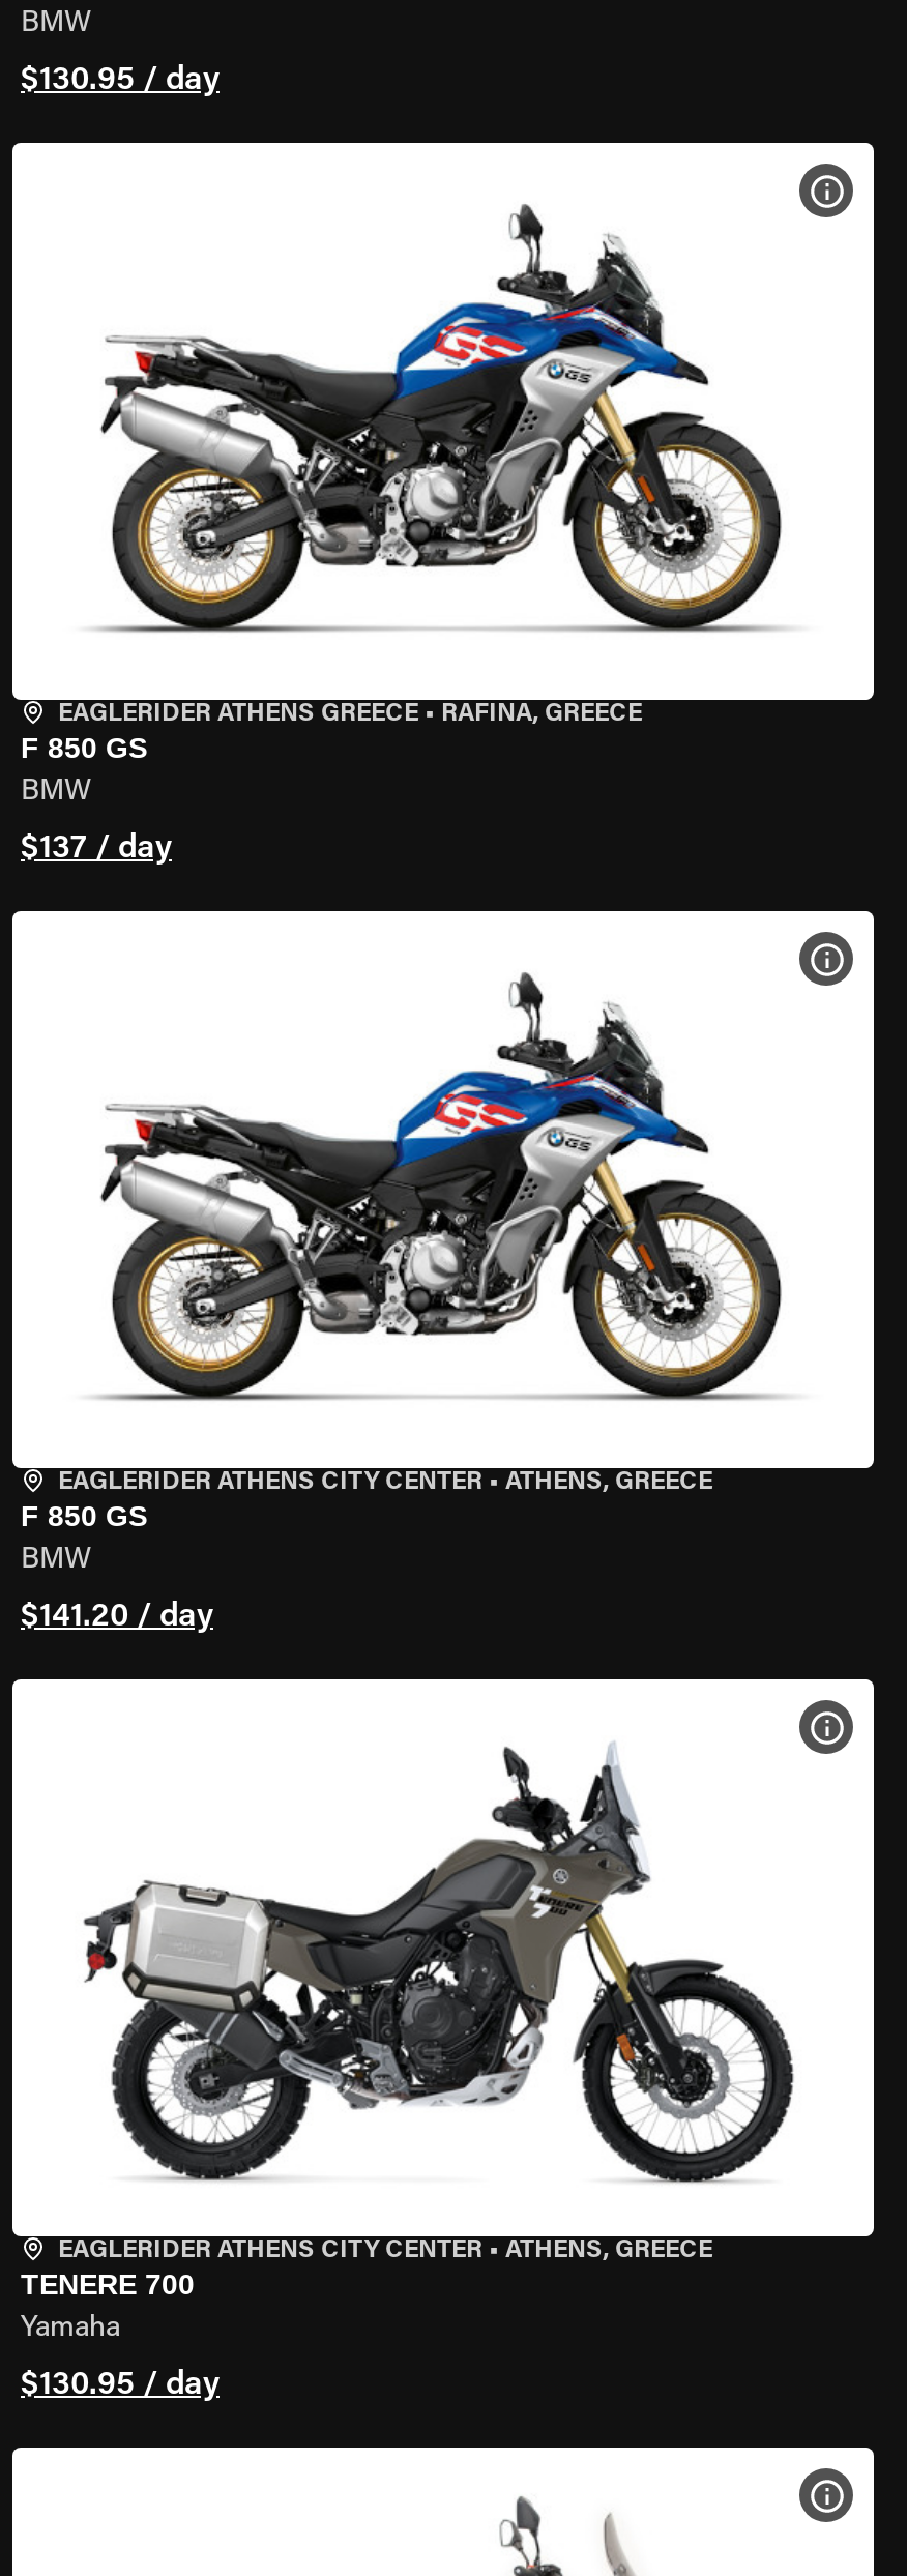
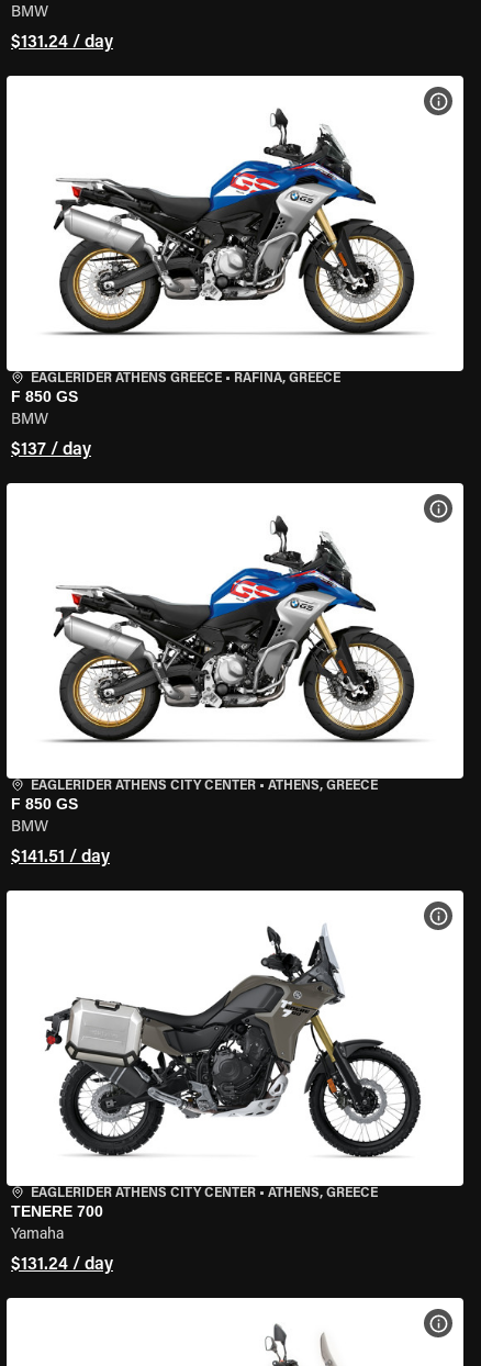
[21,64,220,97] $130.95 / day -> [11,34,113,52] $131.24 / day
[21,1601,213,1634] $141.20 / day -> [11,849,110,866] $141.51 / day
[21,2369,220,2402] $130.95 / day -> [11,1256,113,1274] $131.24 / day

